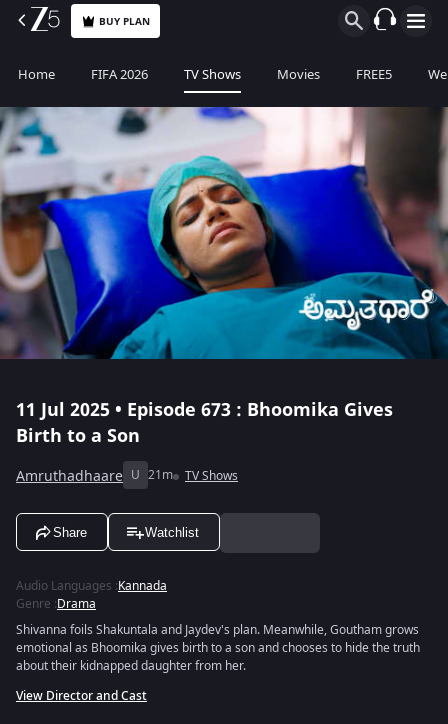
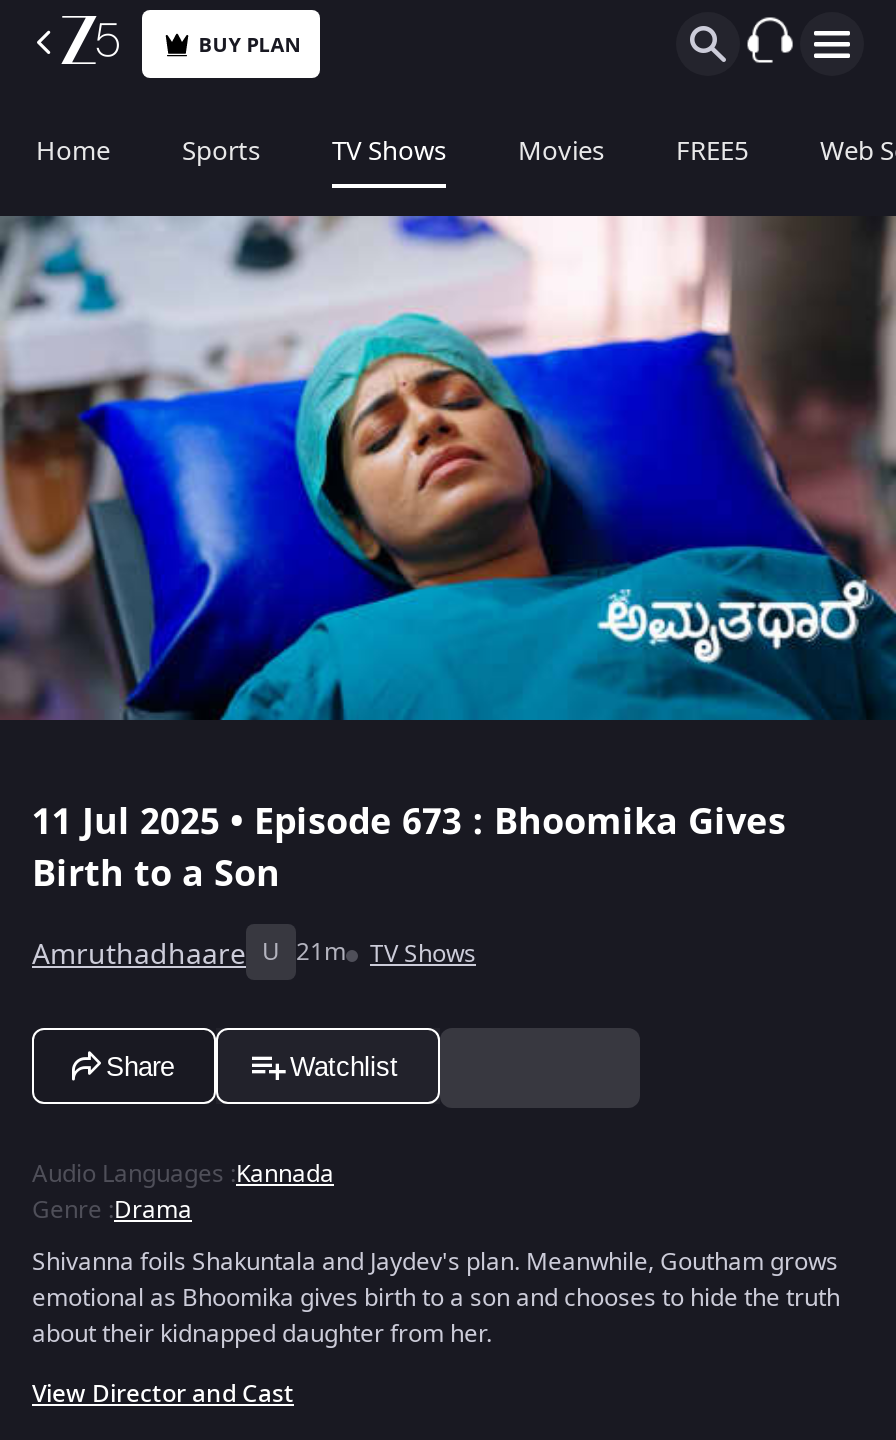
[91,65,148,84] FIFA 2026 -> [182,132,260,170] Sports

